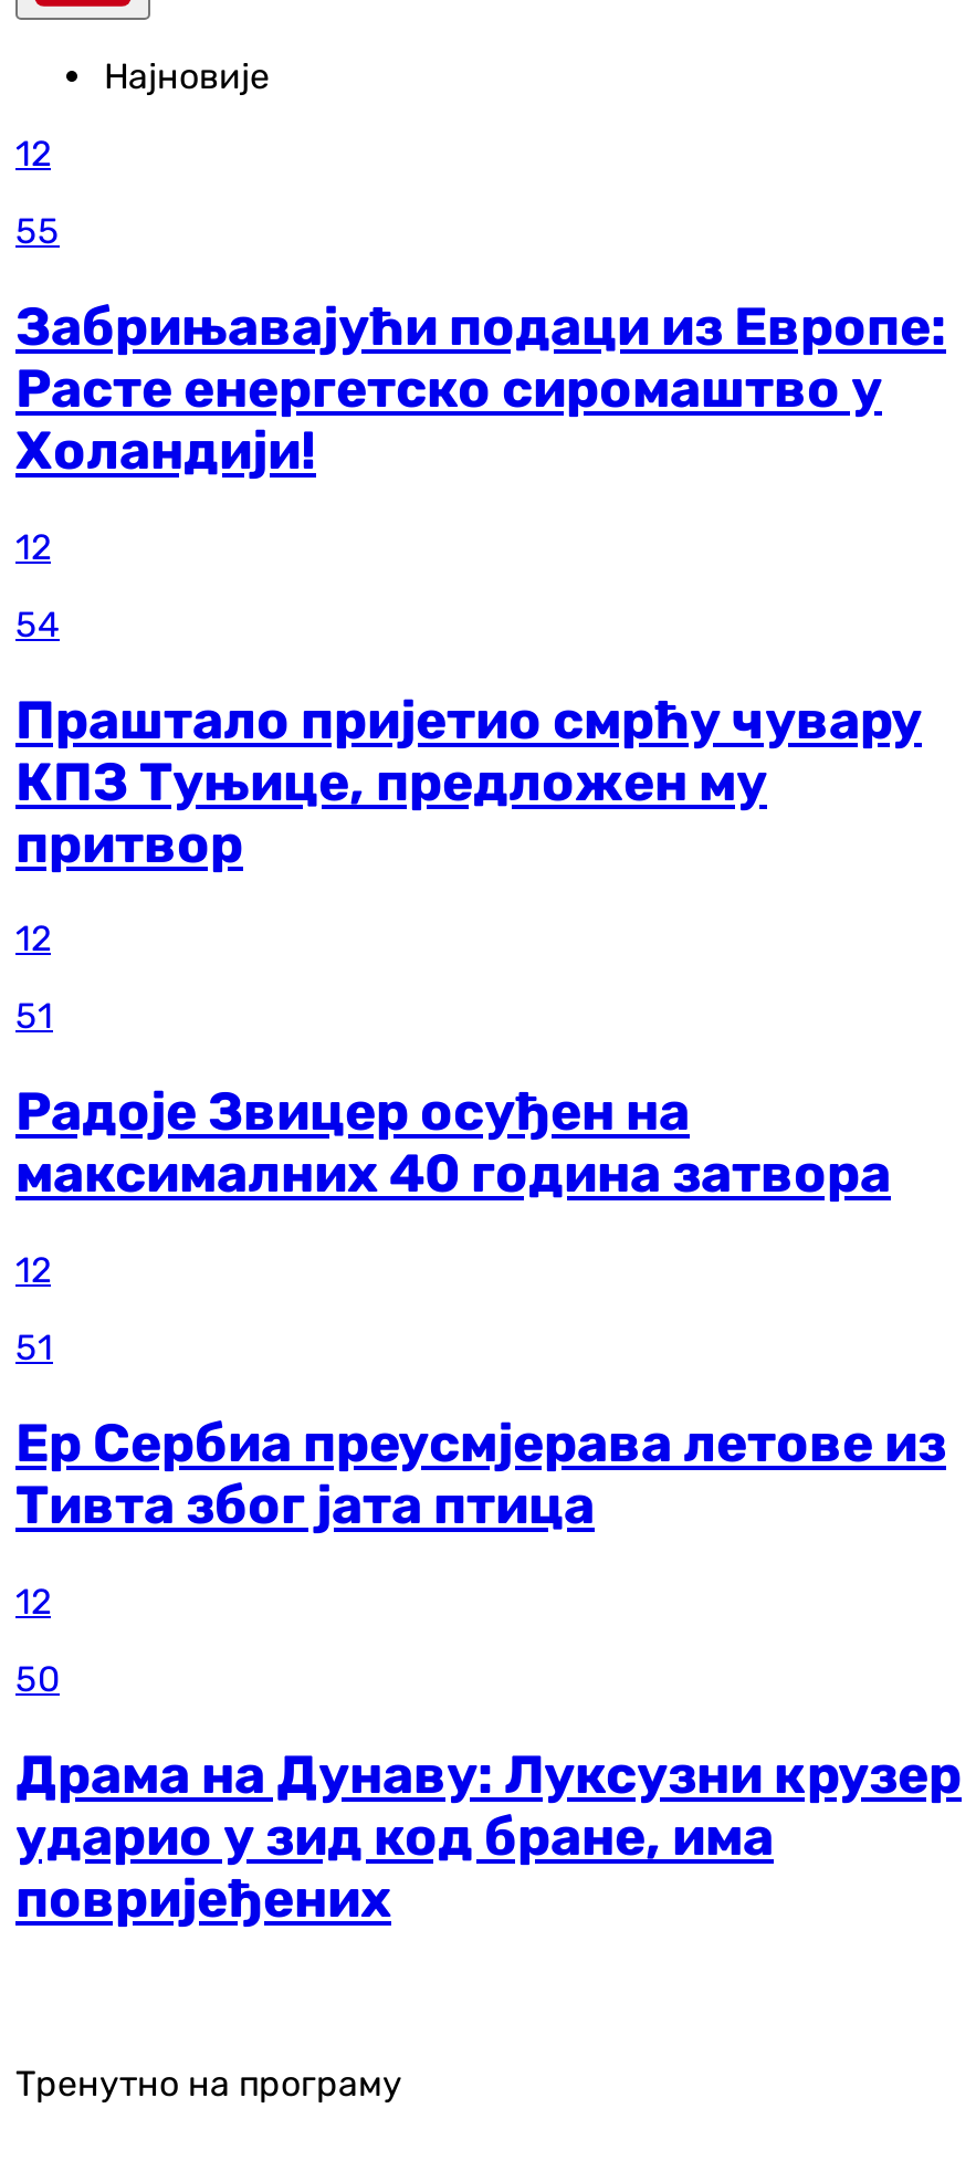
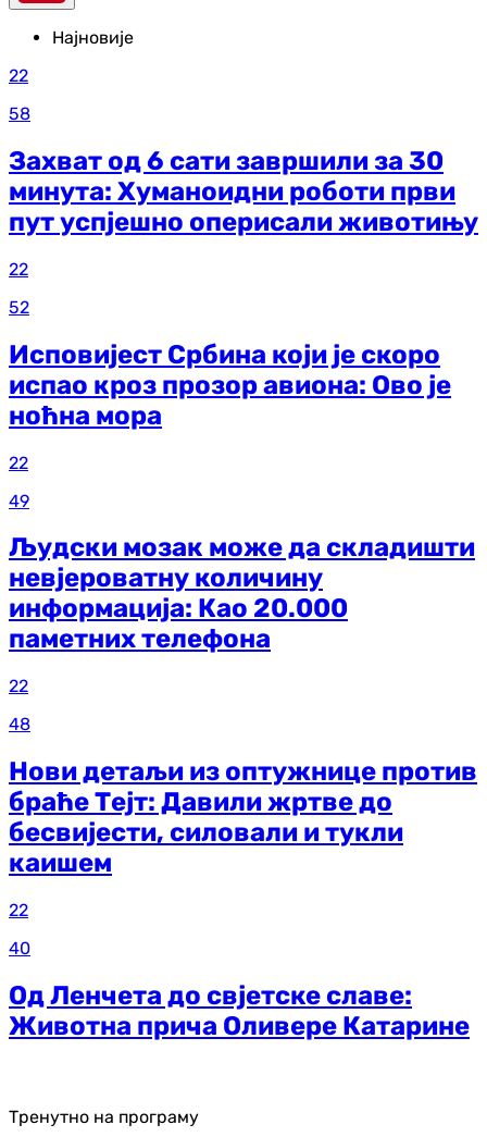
[15,132,51,174] 12 -> [9,65,28,86] 22
[15,210,60,252] 55 -> [9,103,30,124] 58
[15,296,946,481] Забрињавајући подаци из Европе: | Расте енергетско сиромаштво у | Холандији! -> [9,146,478,237] Захват од 6 сати завршили за 30 | минута: Хуманоидни роботи први | пут успјешно оперисали животињу
[15,525,51,567] 12 -> [9,259,28,279] 22
[15,603,60,645] 54 -> [9,297,29,317] 52
[15,689,922,875] Праштало пријетио смрћу чувару | КПЗ Туњице, предложен му | притвор -> [9,339,451,430] Исповијест Србина који је скоро | испао кроз прозор авиона: Ово је | ноћна мора
[15,919,51,961] 12 -> [9,452,28,473] 22
[15,996,53,1038] 51 -> [9,490,29,511] 49
[15,1082,891,1206] Радоје Звицер осуђен на | максималних 40 година затвора -> [9,532,475,654] Људски мозак може да складишти | невјероватну количину | информација: Као 20.000 | паметних телефона
[15,1250,51,1292] 12 -> [9,676,28,697] 22
[15,1327,53,1369] 51 -> [9,714,30,735] 48
[15,1413,946,1537] Ер Сербиа преусмјерава летове из | Тивта због јата птица -> [9,756,477,878] Нови детаљи из оптужнице против | браће Тејт: Давили жртве до | бесвијести, силовали и тукли | каишем
[15,1581,51,1623] 12 -> [9,900,28,921] 22
[15,1658,60,1700] 50 -> [9,938,30,959] 40
[15,1744,962,1930] Драма на Дунаву: Луксузни крузер | ударио у зид код бране, има | повријеђених -> [9,980,470,1041] Од Ленчета до свјетске славе: | Животна прича Оливере Катарине

